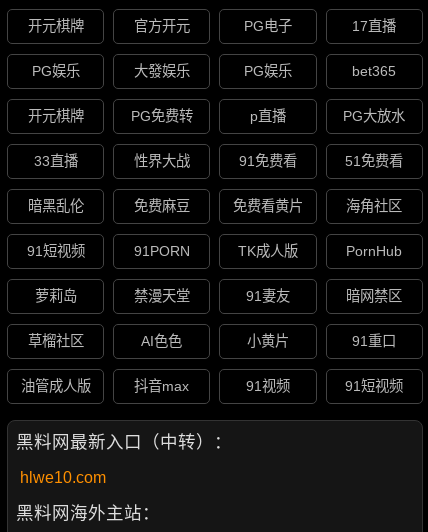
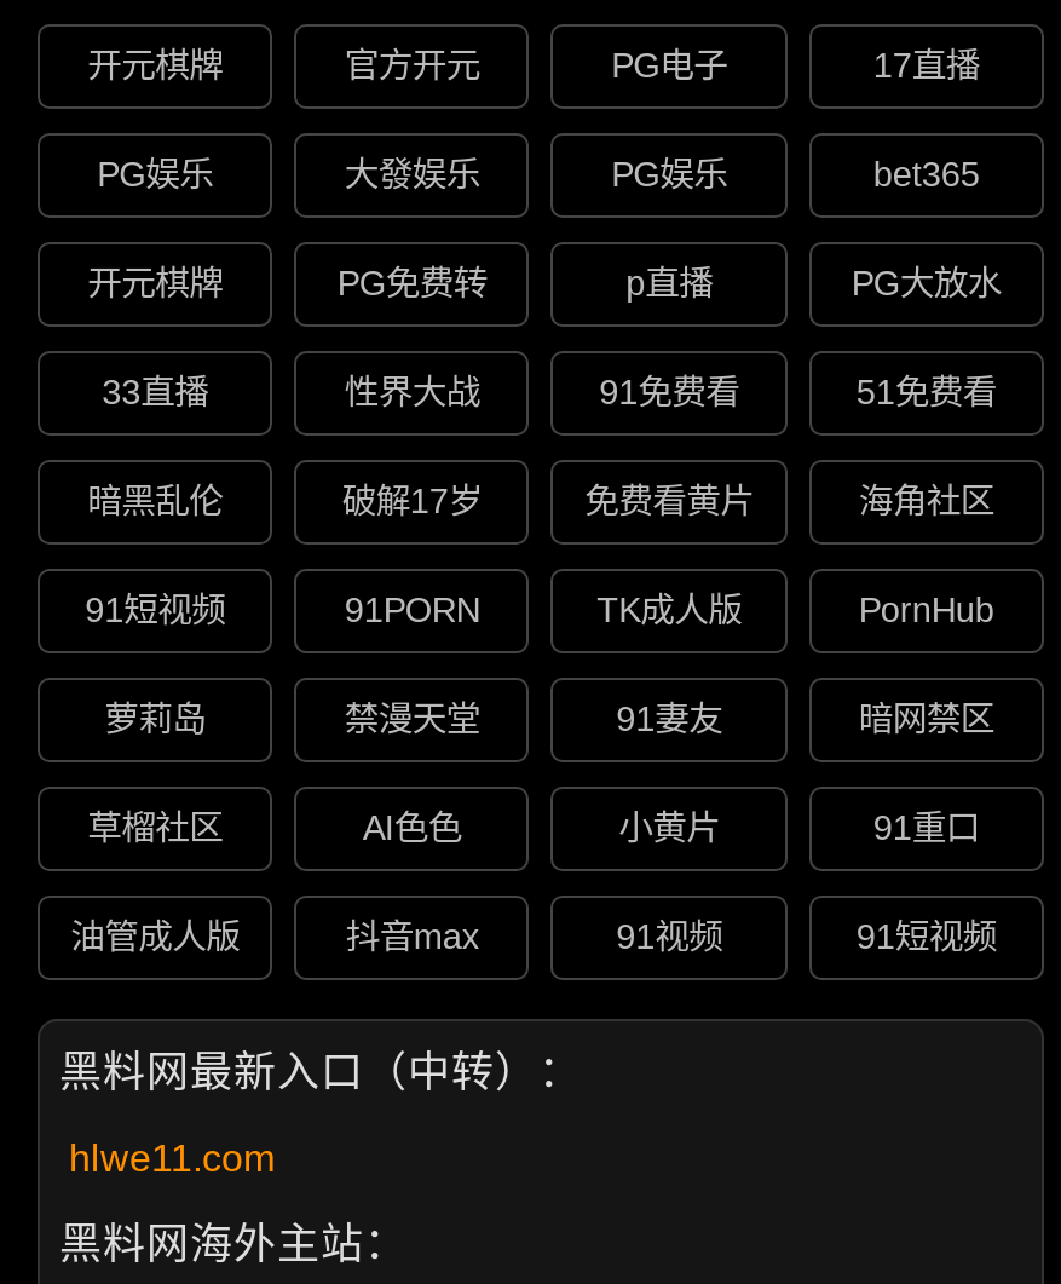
[134,198,190,214] 免费麻豆 -> [342,483,482,521] 破解17岁
[20,469,106,486] hlwe10.com -> [69,1137,275,1178] hlwe11.com

